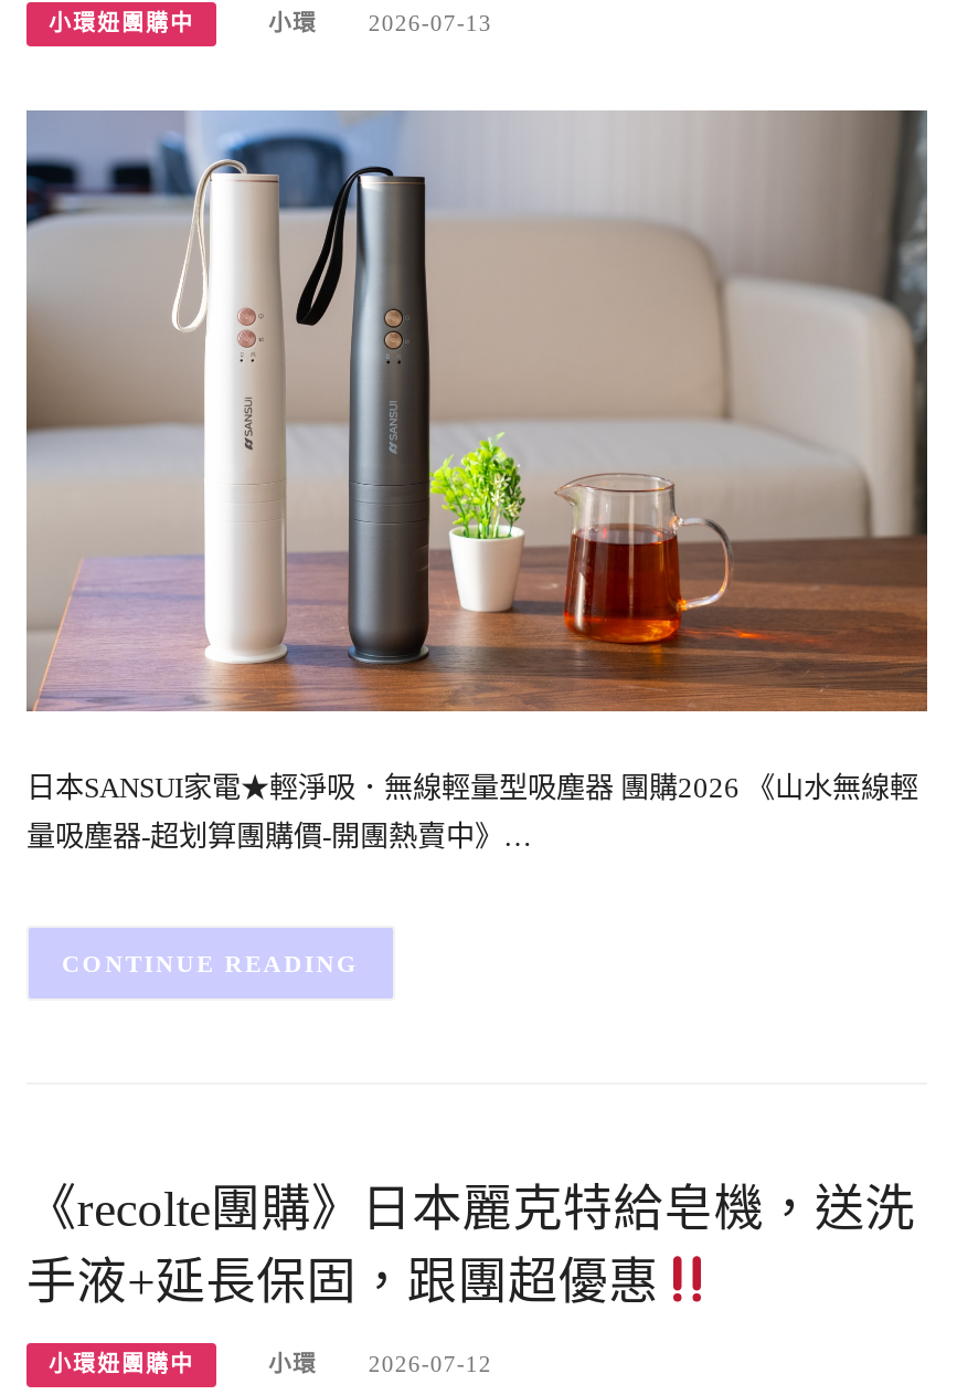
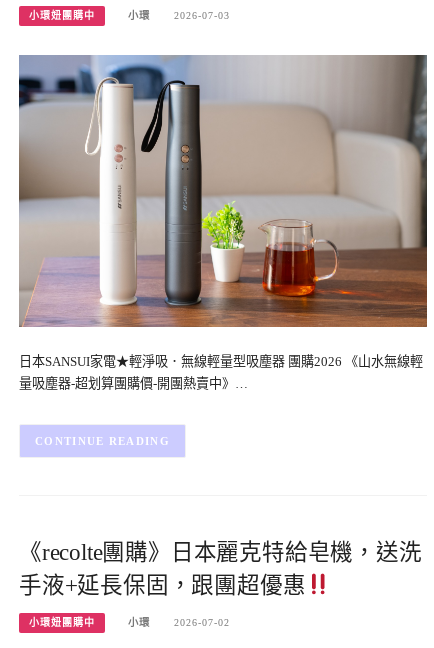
[368,12,492,36] 2026-07-13 -> [174,10,230,21] 2026-07-03
[368,1352,492,1376] 2026-07-12 -> [174,617,230,628] 2026-07-02

